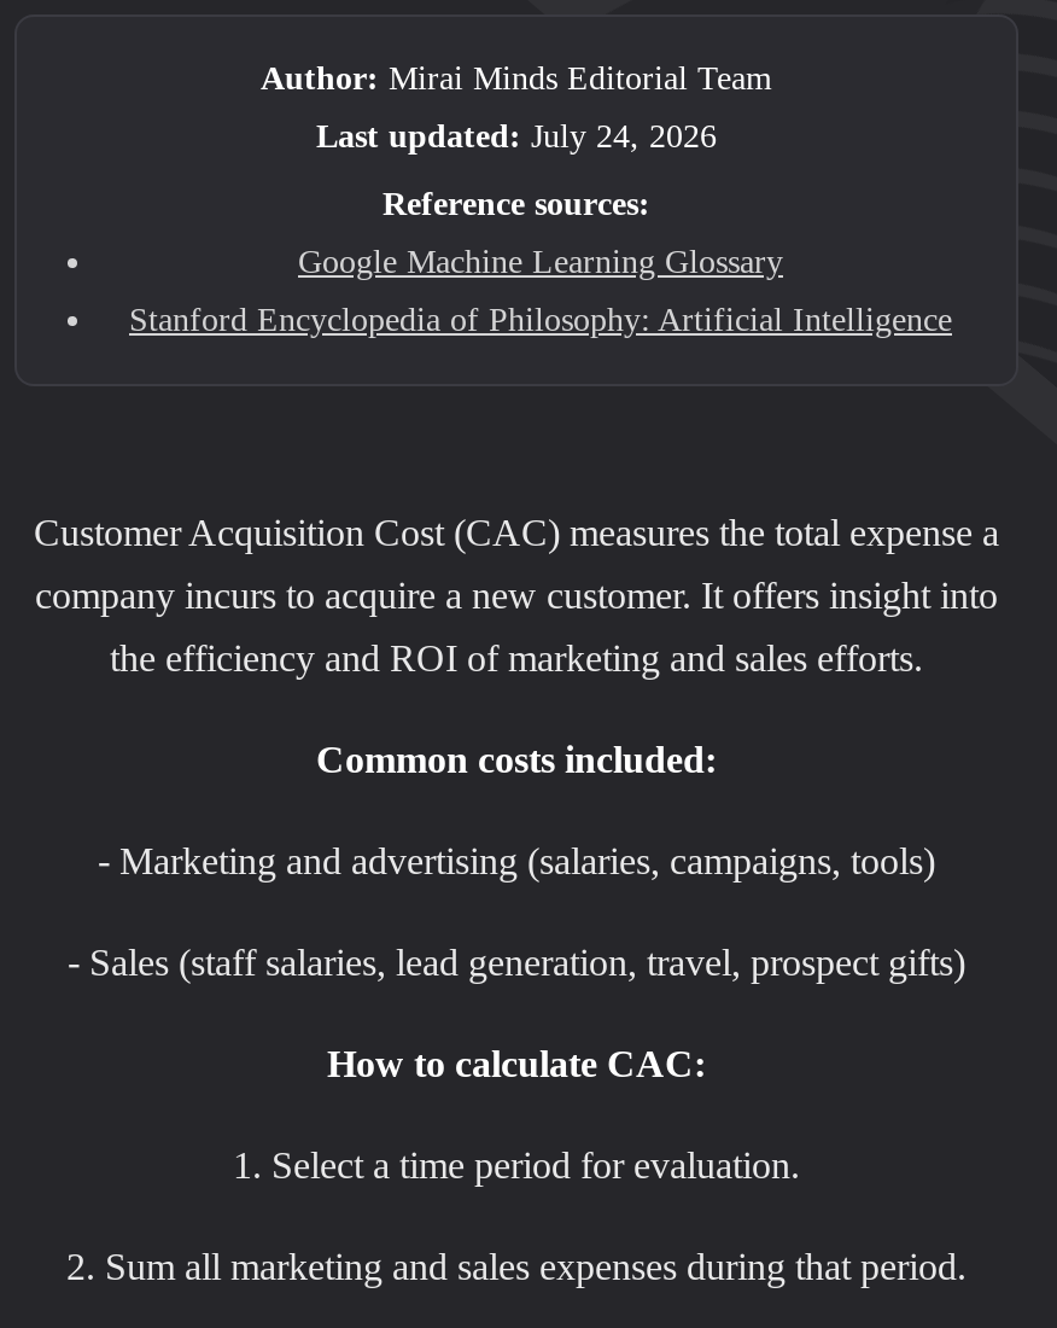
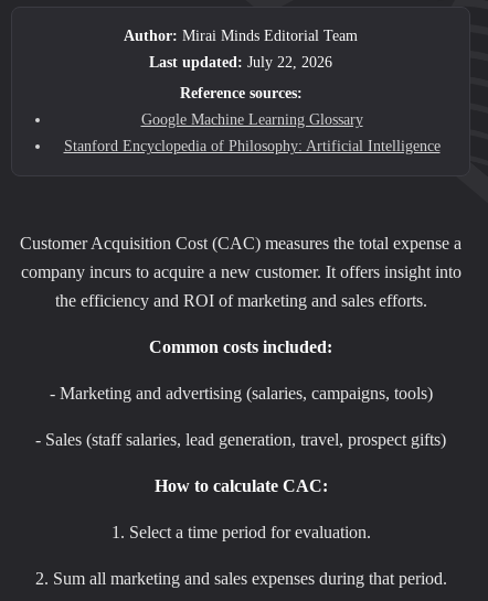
[316,118,717,155] Last updated: July 24, 2026 -> [149,54,332,71] Last updated: July 22, 2026

